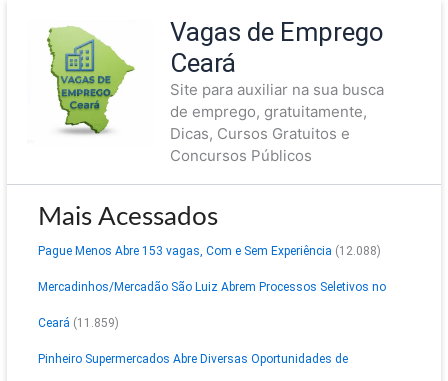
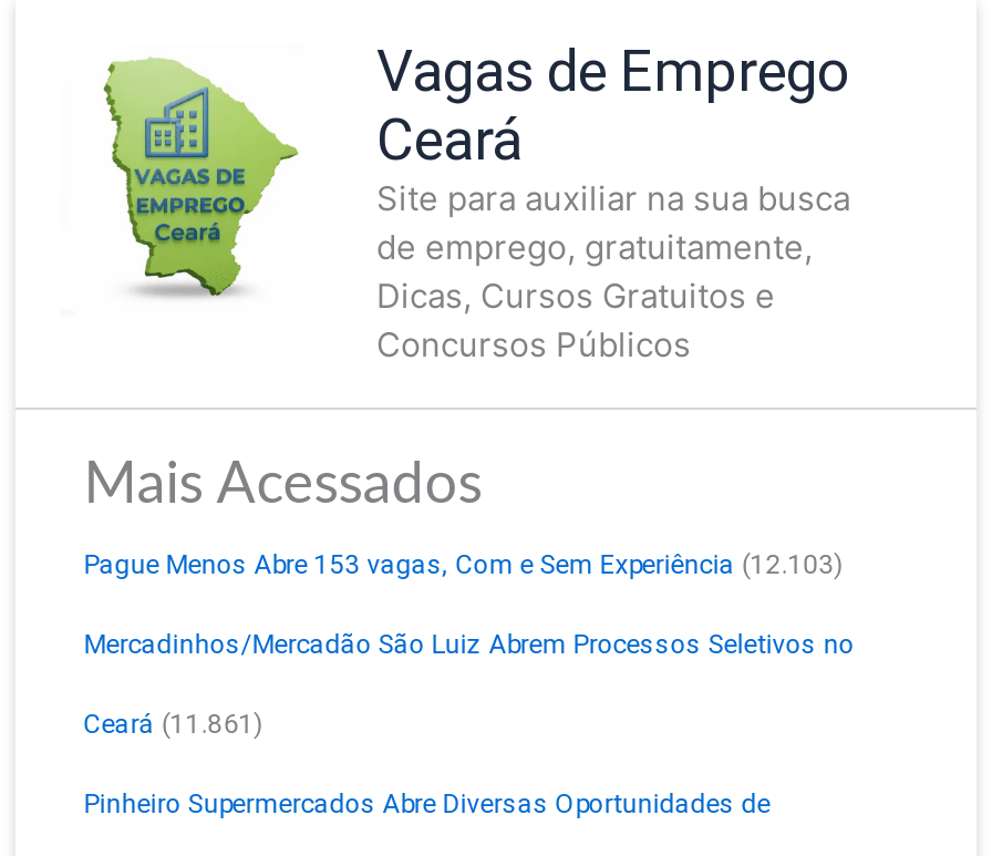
[38,244,381,258] Pague Menos Abre 153 vagas, Com e Sem Experiência (12.088) -> [83,549,843,580] Pague Menos Abre 153 vagas, Com e Sem Experiência (12.103)
[38,316,119,330] Ceará (11.859) -> [83,709,263,740] Ceará (11.861)

